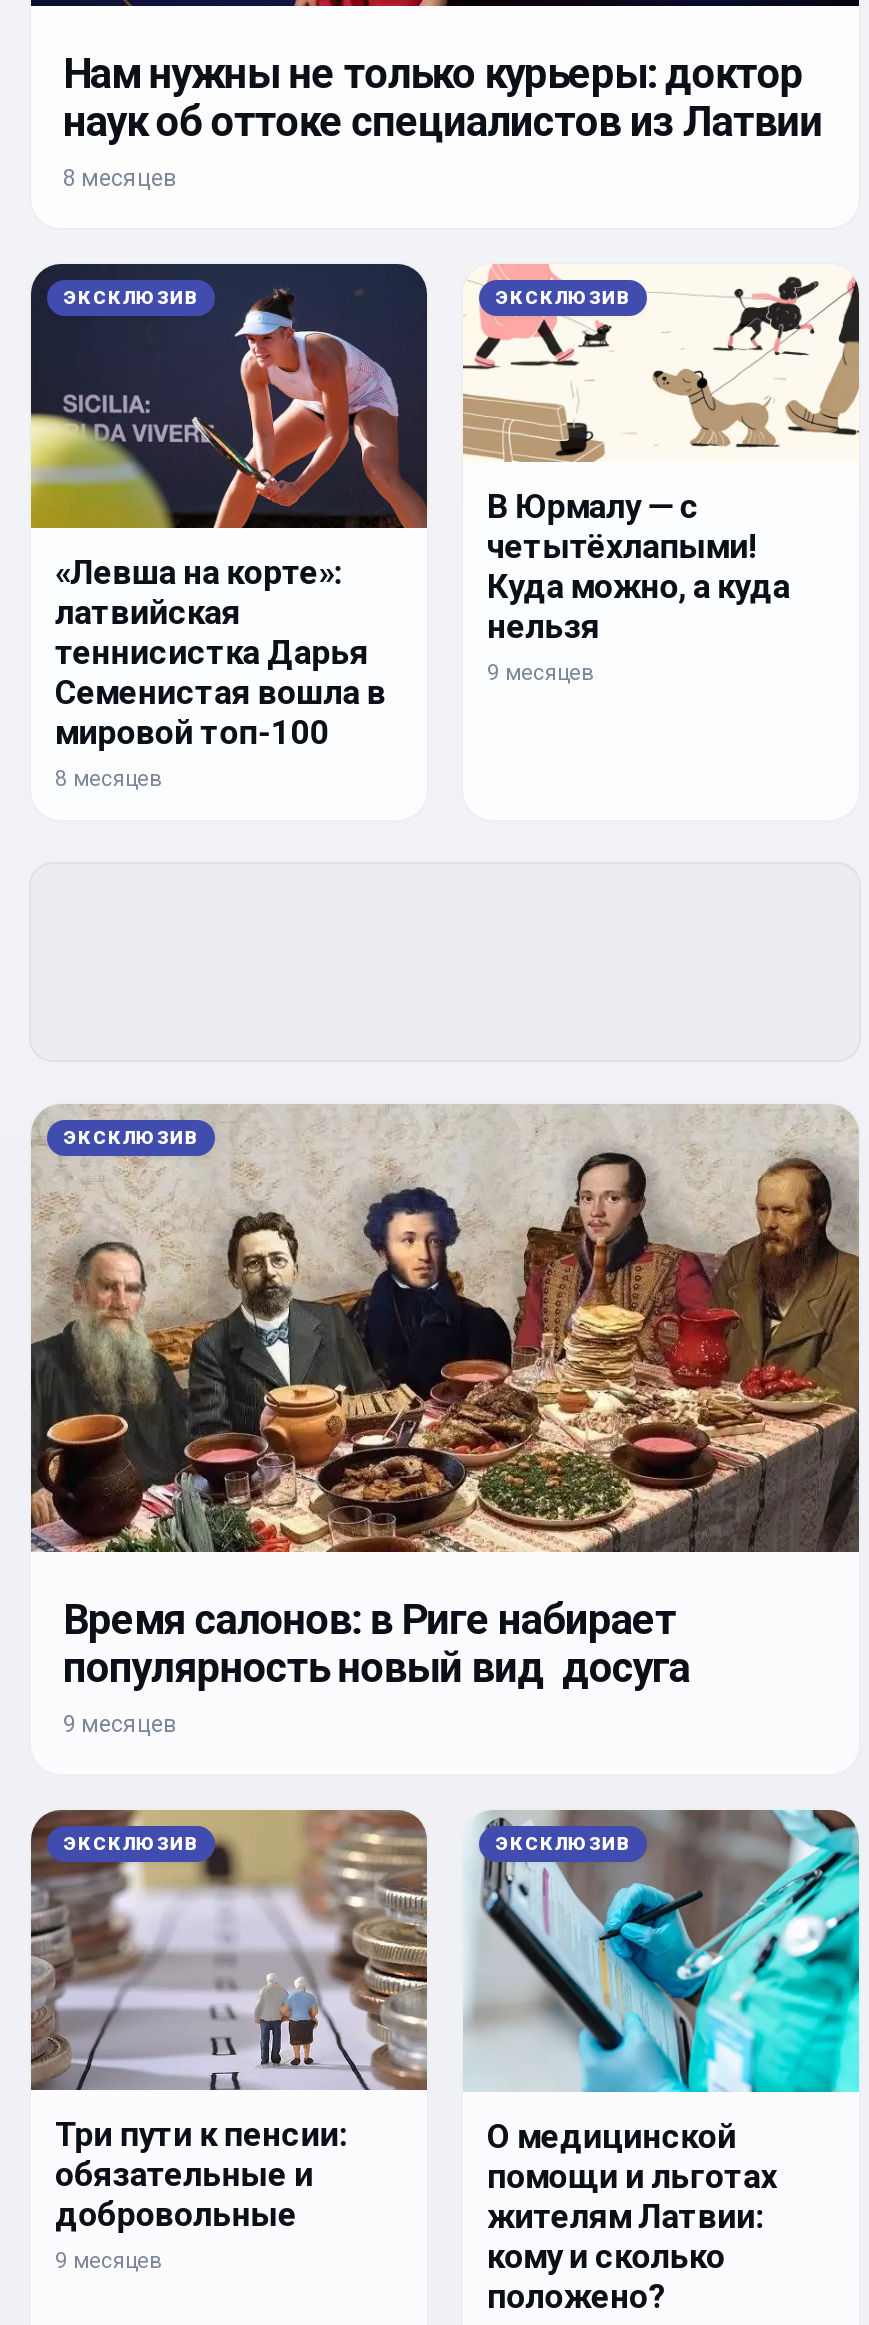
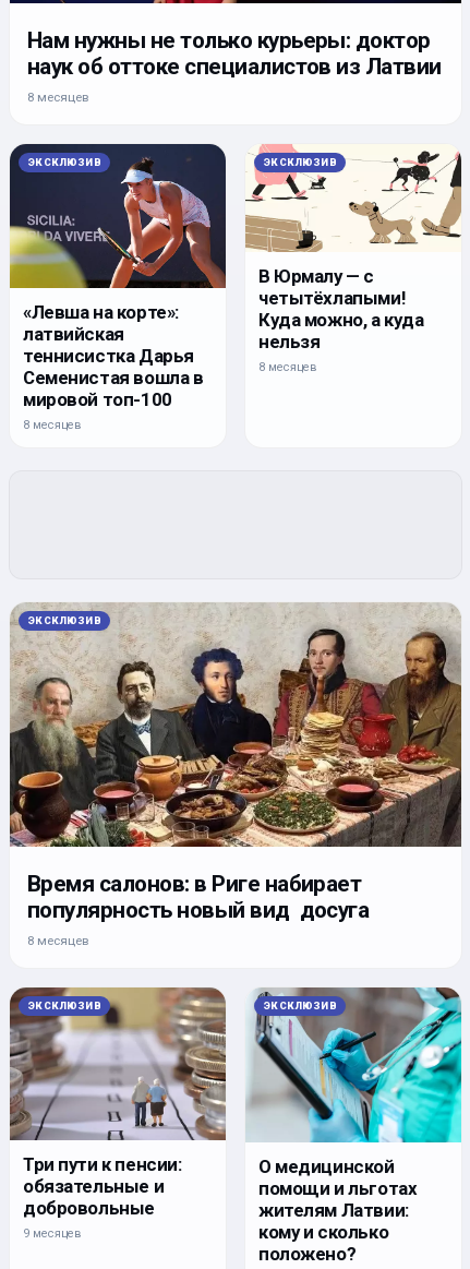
[487,659,595,685] 9 месяцев -> [258,360,317,374] 8 месяцев
[63,1709,175,1737] 9 месяцев -> [27,933,88,948] 8 месяцев

